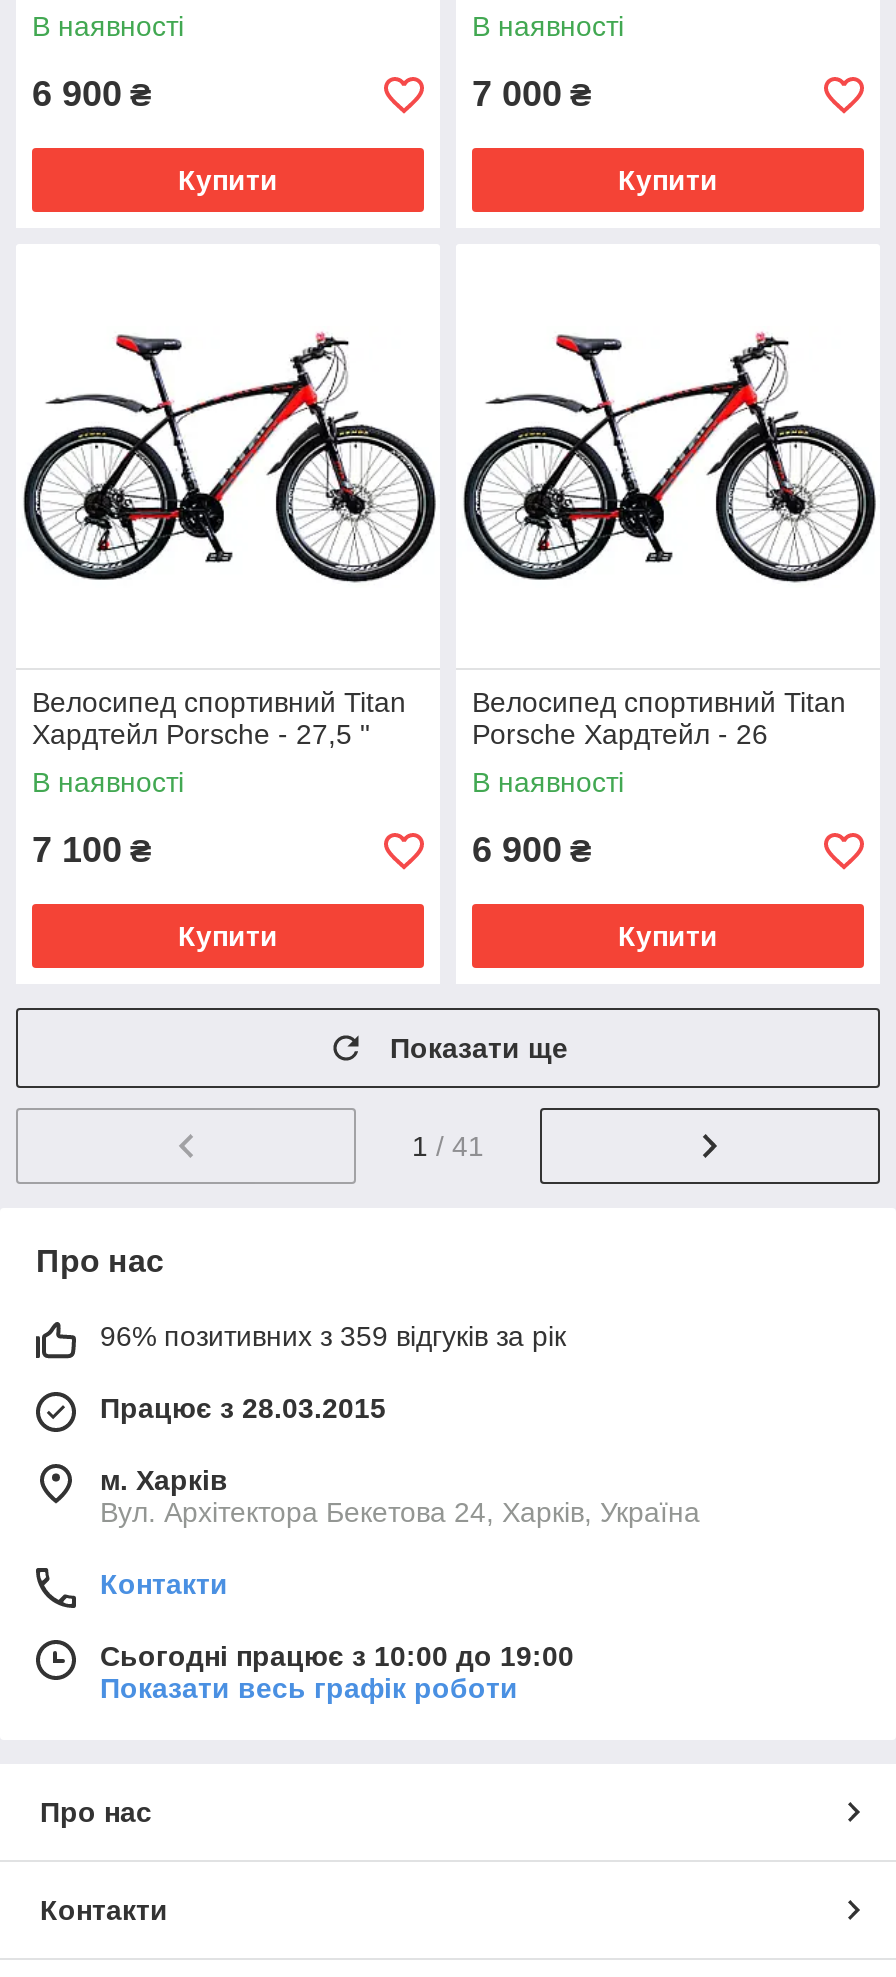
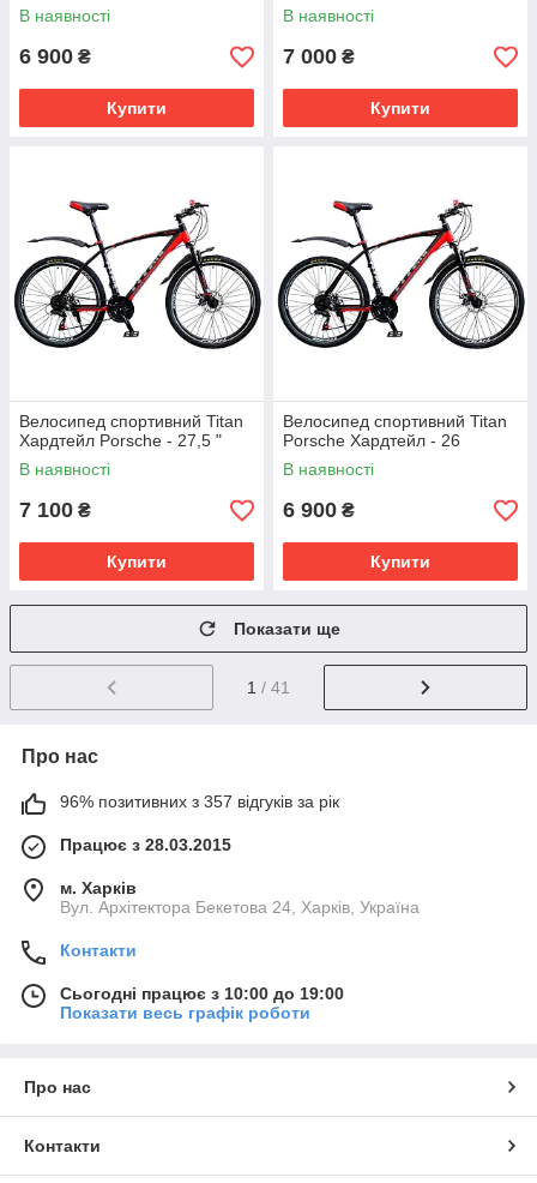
[100,1320,566,1352] 96% позитивних з 359 відгуків за рік -> [60,792,339,811] 96% позитивних з 357 відгуків за рік

